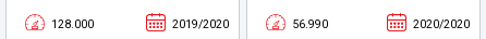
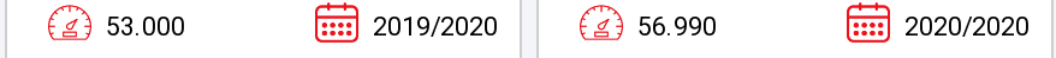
[48,17,94,31] 128.000 -> [99,13,185,43] 53.000

